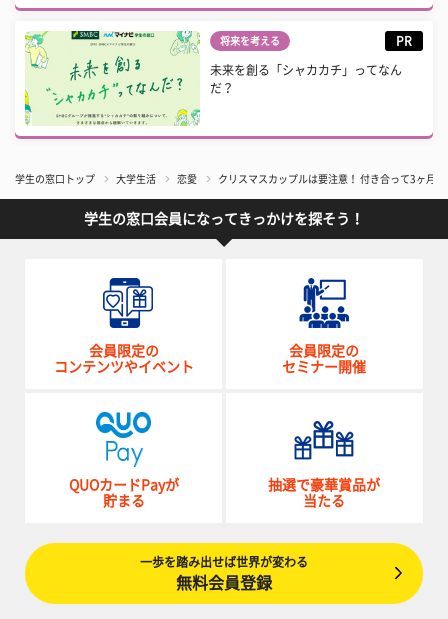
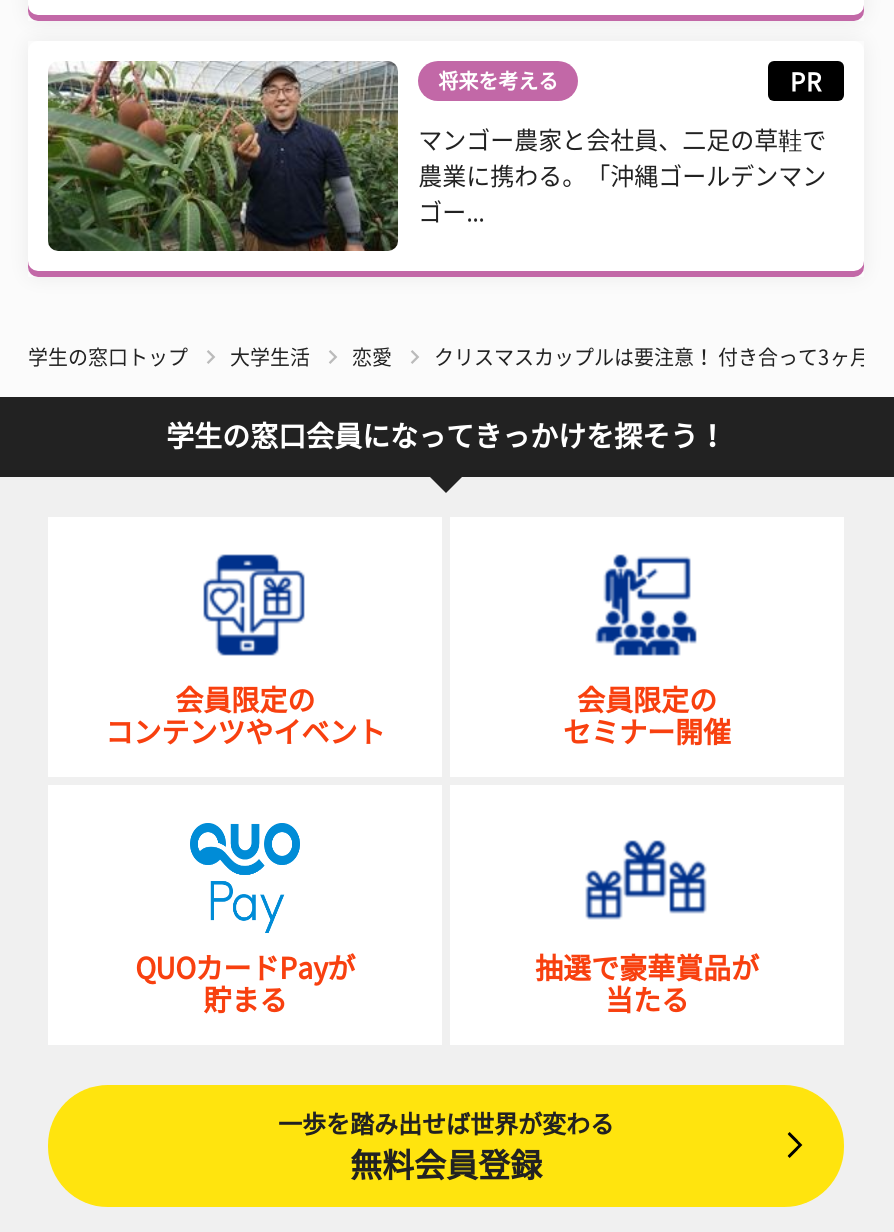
[24,30,402,127] [image] | 未来を創る「シャカカチ」ってなん | だ？ -> [46,59,826,253] [image] | マンゴー農家と会社員、二足の草鞋で | 農業に携わる。「沖縄ゴールデンマン | ゴー...

